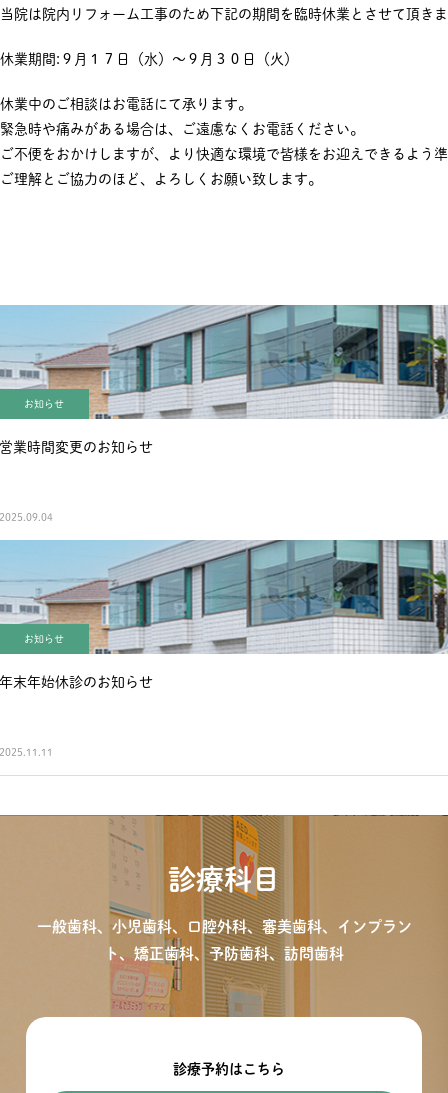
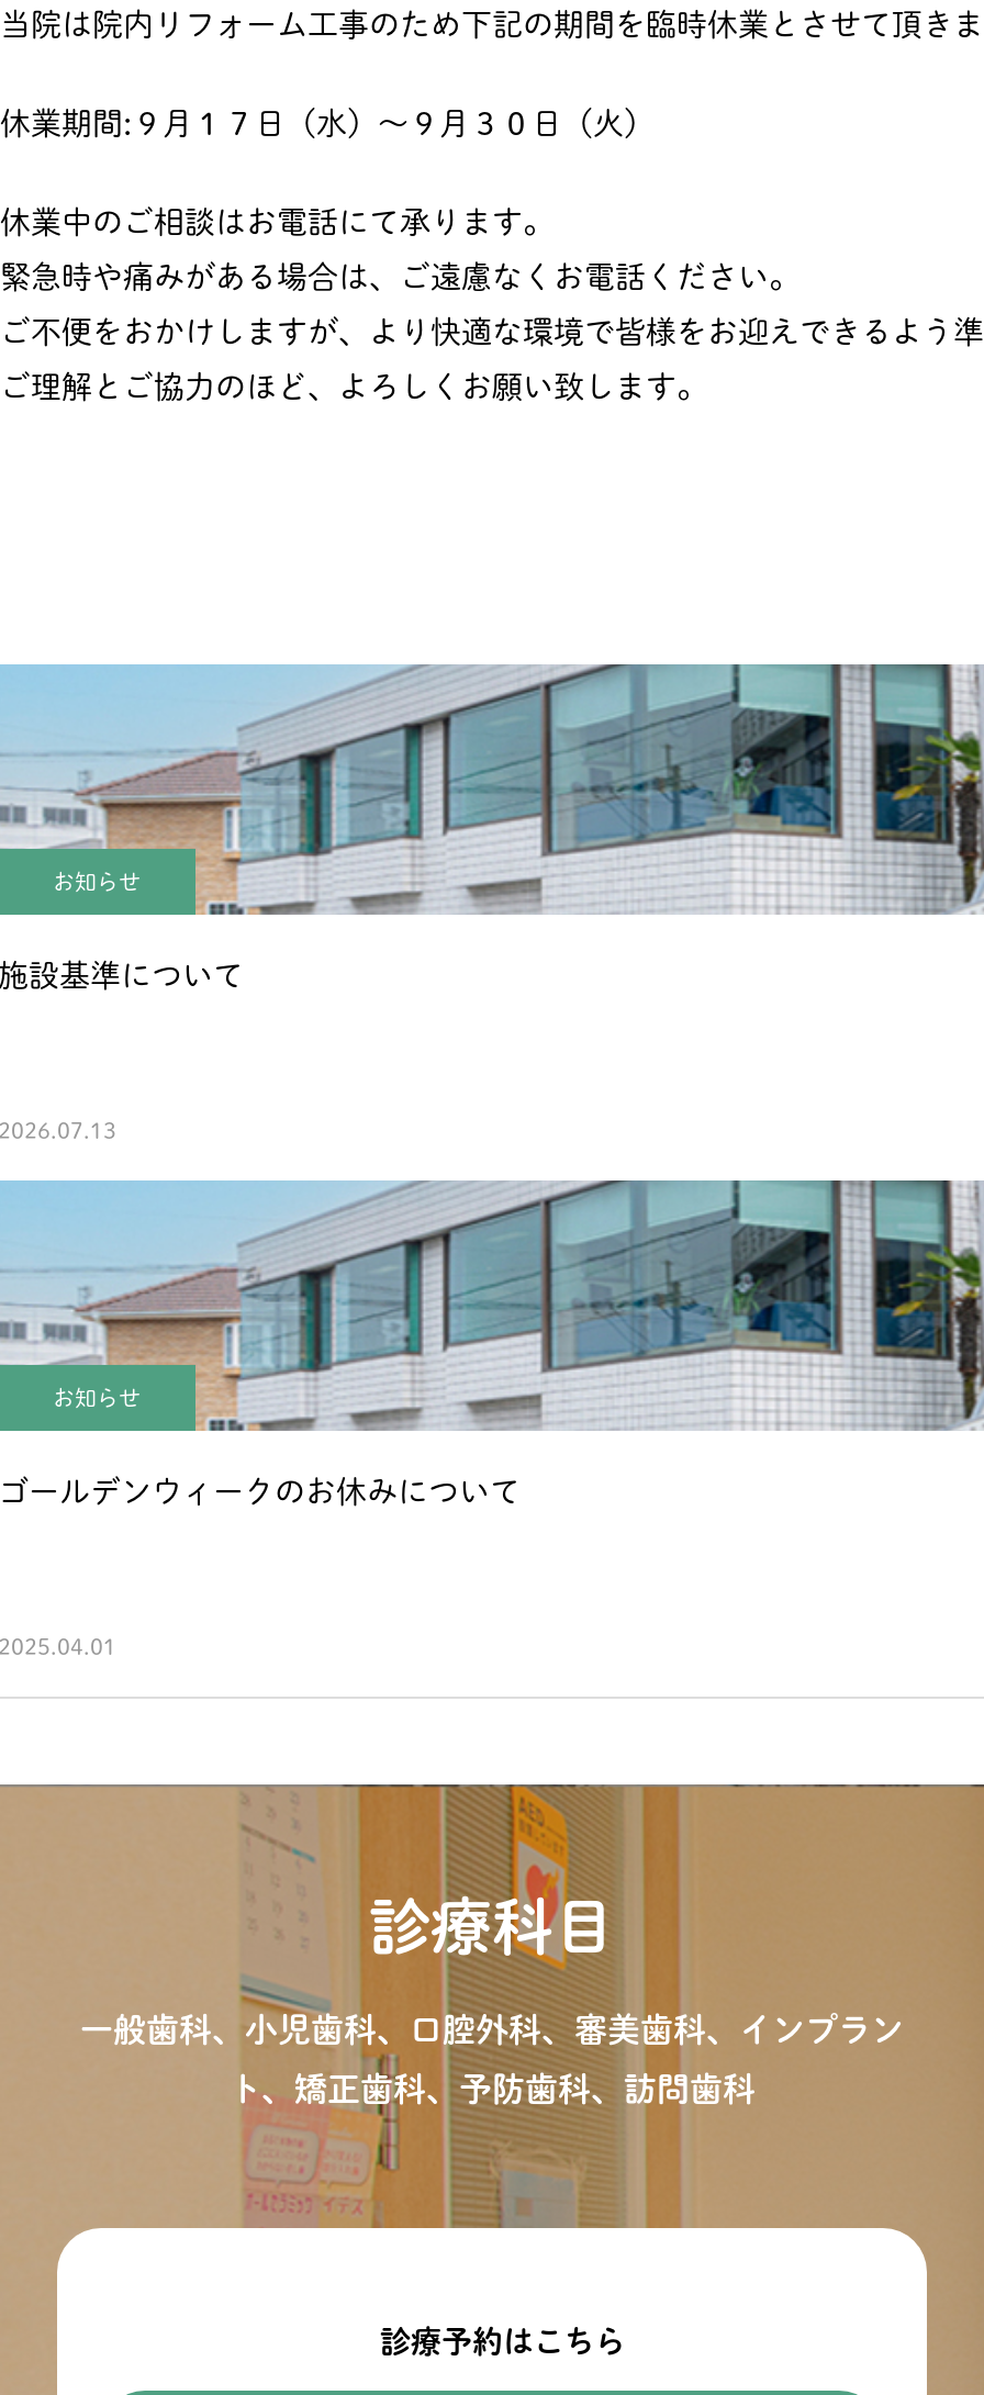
[0,440,153,454] 営業時間変更のお知らせ -> [0,961,244,992] 施設基準について
[0,512,53,522] 2025.09.04 -> [0,1119,116,1141] 2026.07.13
[0,675,153,689] 年末年始休診のお知らせ -> [0,1477,521,1508] ゴールデンウィークのお休みについて
[0,747,53,757] 2025.11.11 -> [0,1635,116,1657] 2025.04.01

